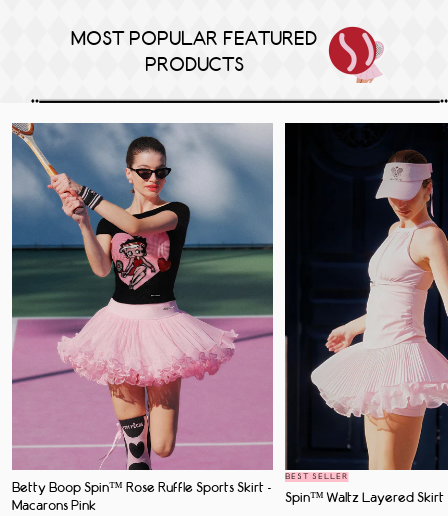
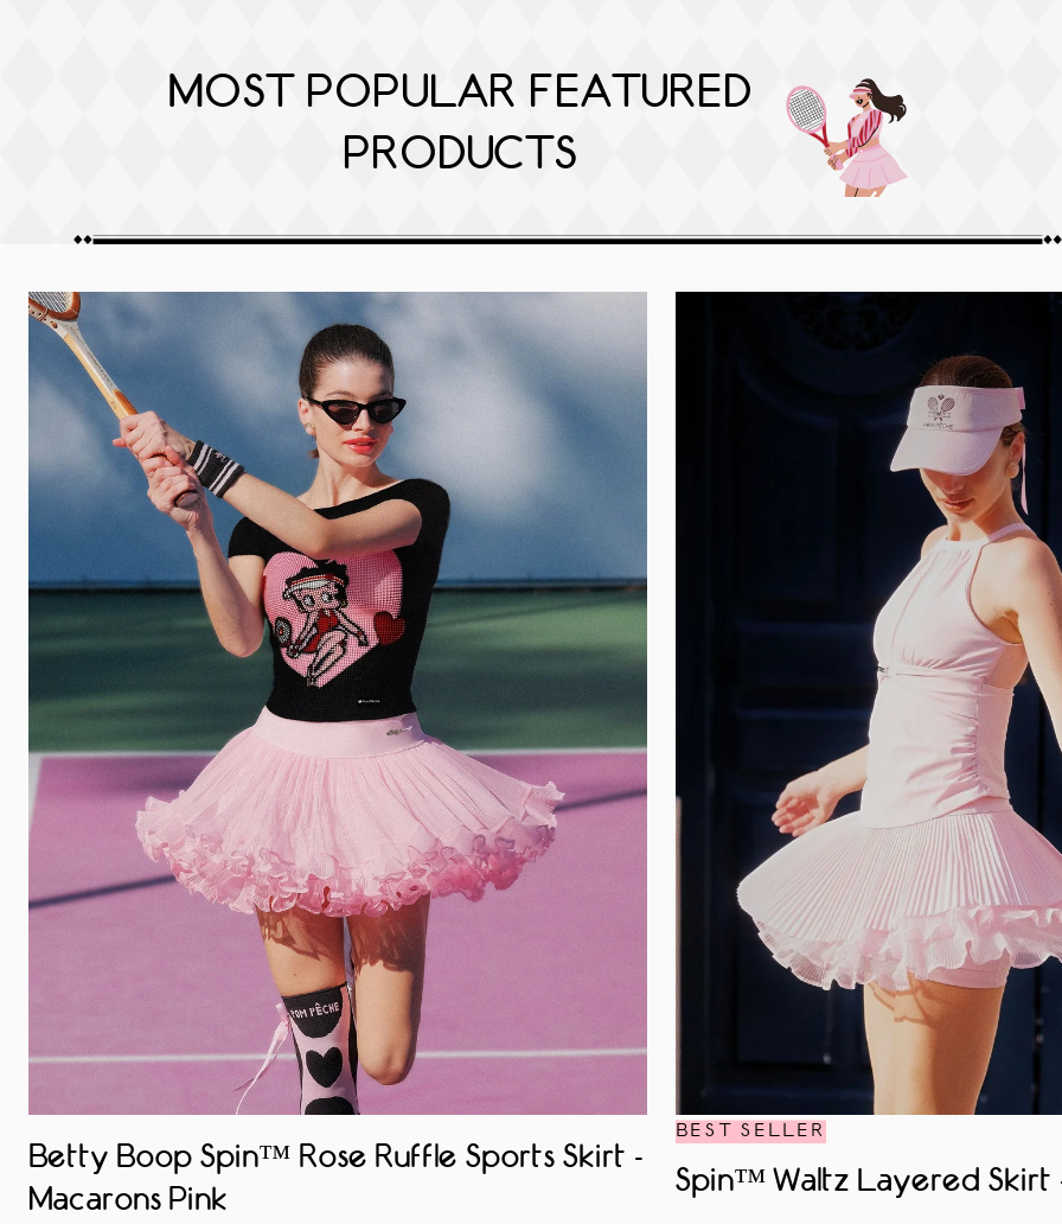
[328,26,383,75] [image] -> [780,64,906,176] [image]

